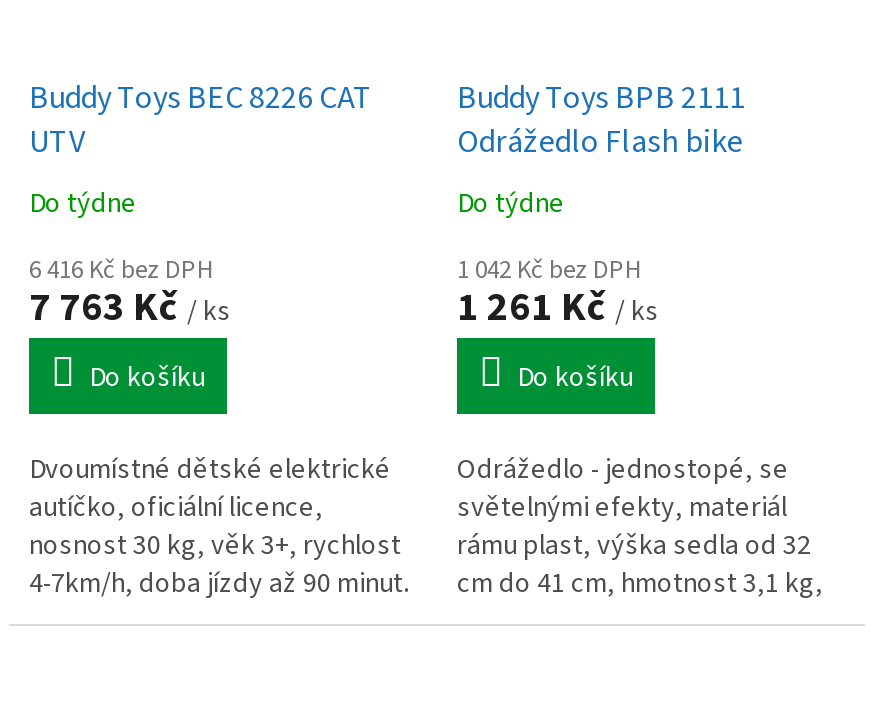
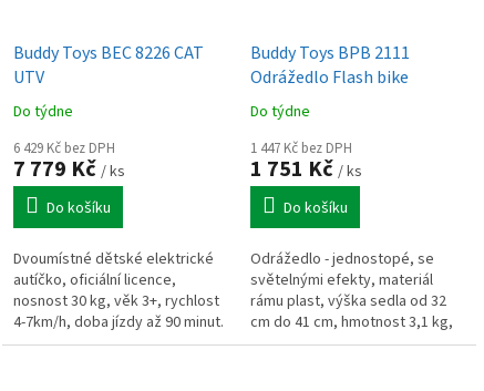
[29,252,213,288] 6 416 Kč bez DPH -> [13,138,115,158] 6 429 Kč bez DPH
[457,252,641,288] 1 042 Kč bez DPH -> [250,138,352,158] 1 447 Kč bez DPH
[29,280,231,336] 7 763 Kč/ ks -> [13,154,125,185] 7 779 Kč/ ks
[457,280,659,336] 1 261 Kč/ ks -> [250,154,362,185] 1 751 Kč/ ks

